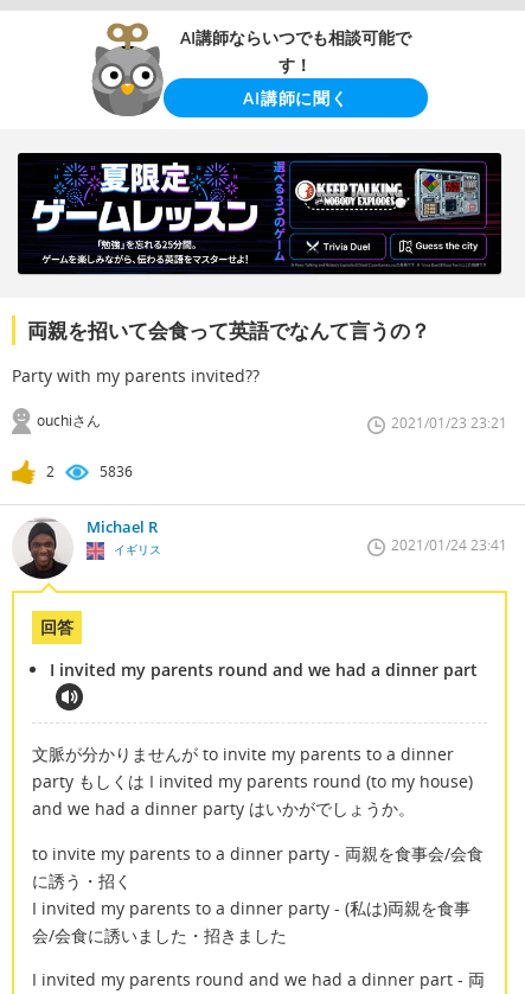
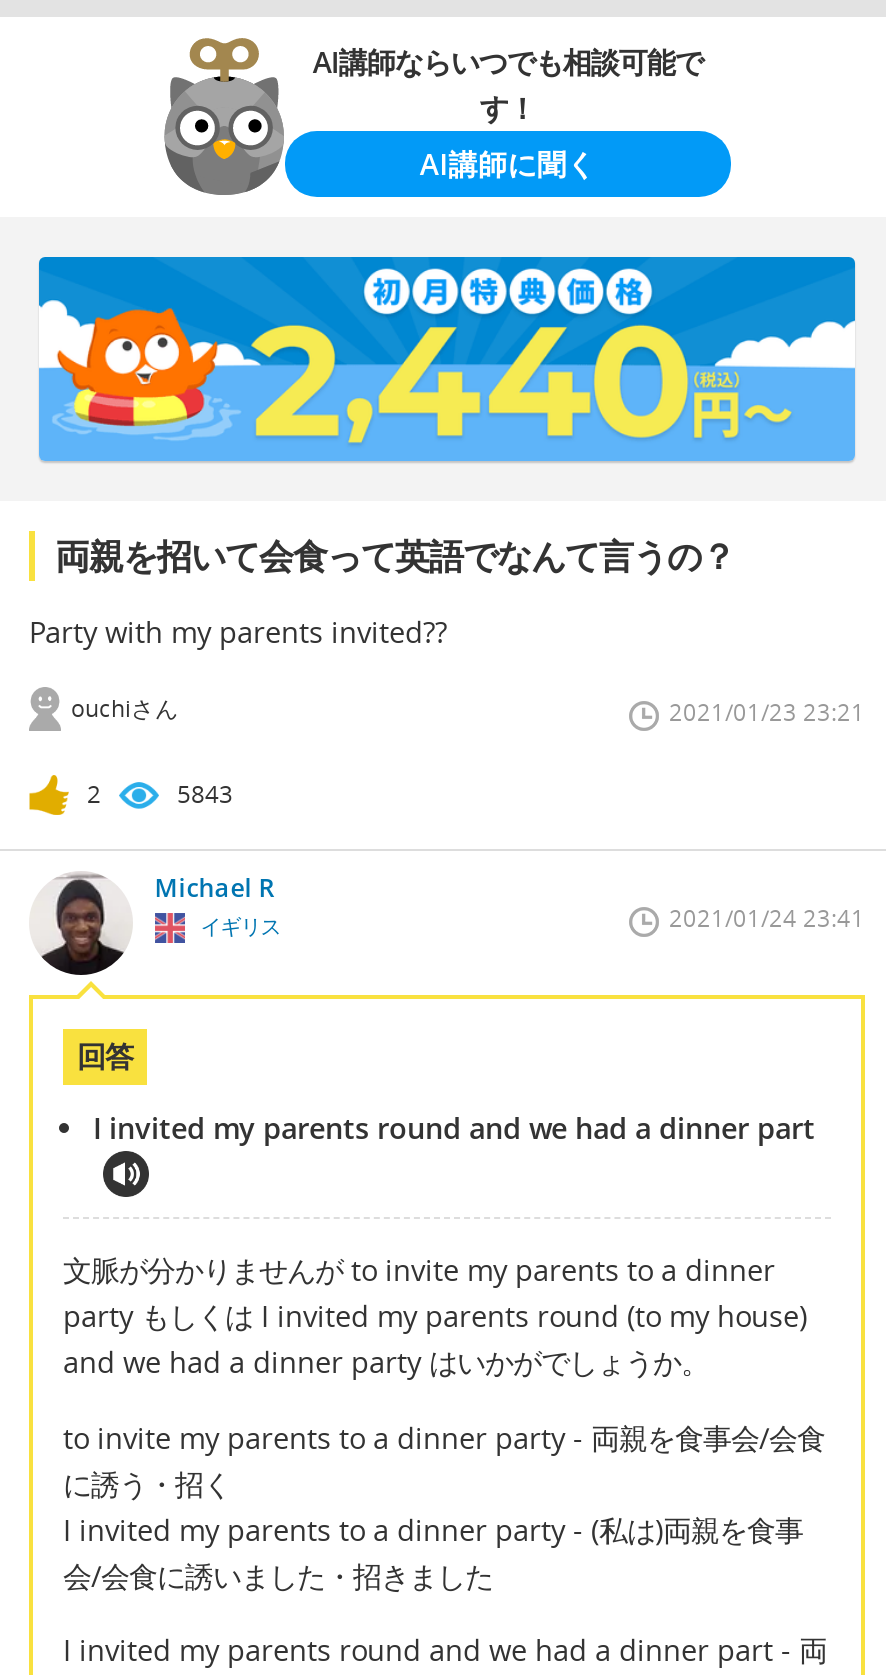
[17,152,502,275] [image] -> [37,255,857,463] [image]
[100,461,133,481] 5836 -> [177,777,233,811] 5843

